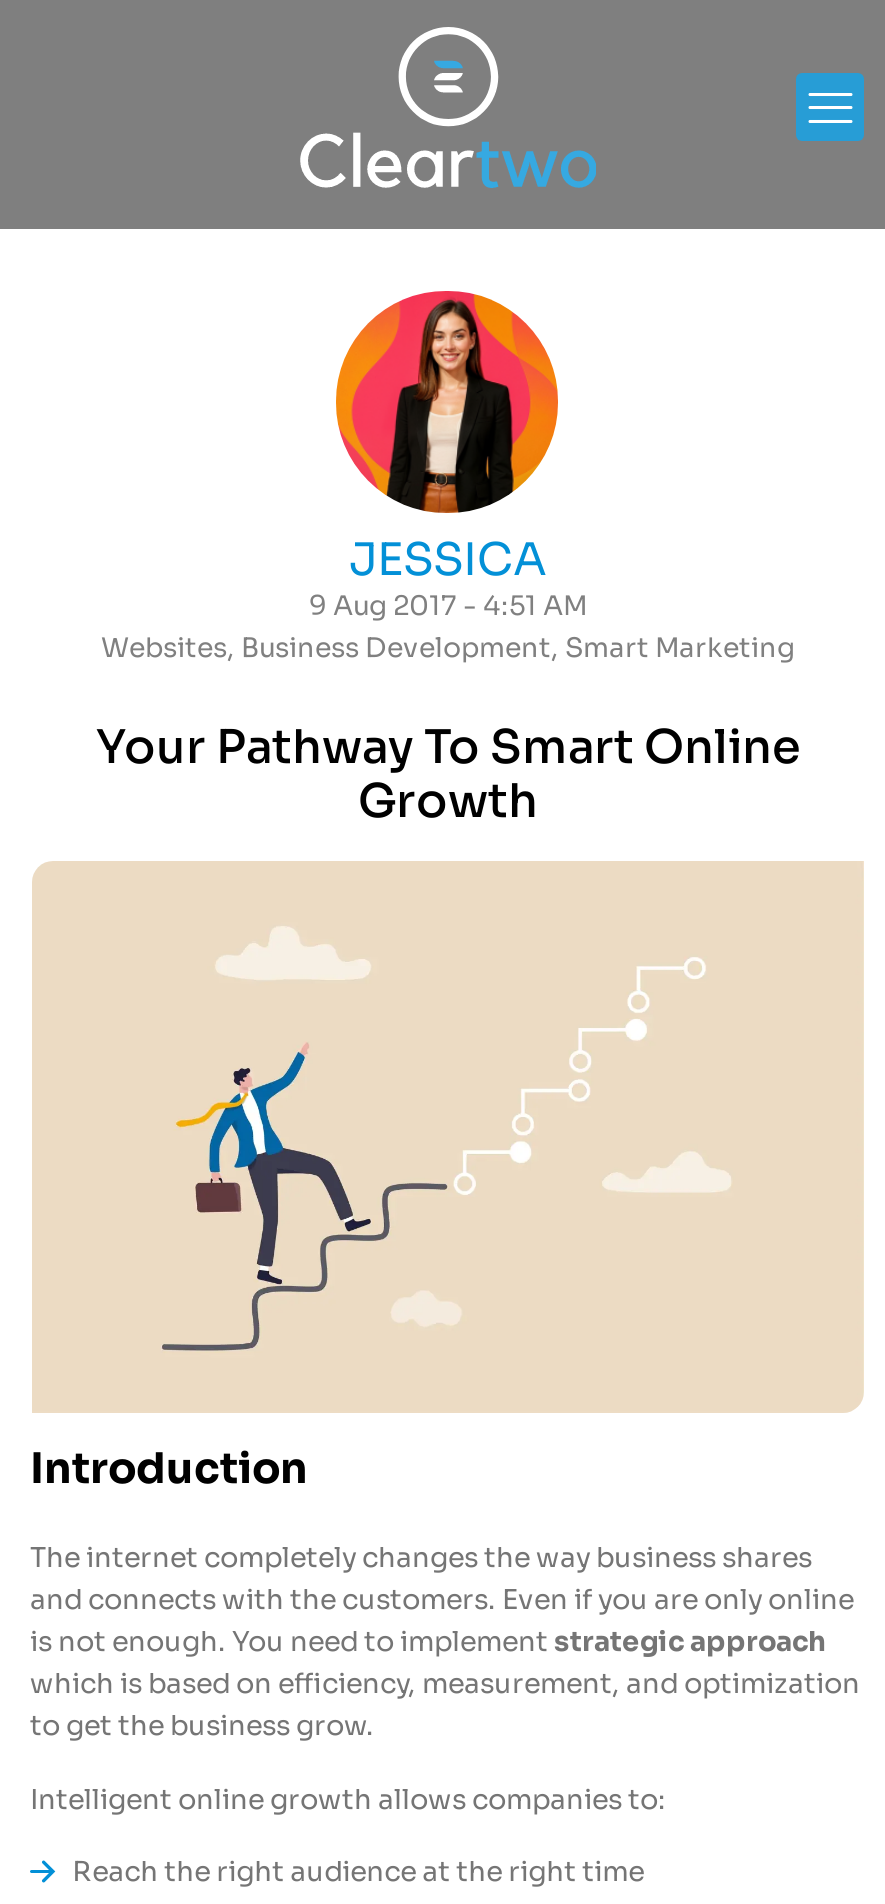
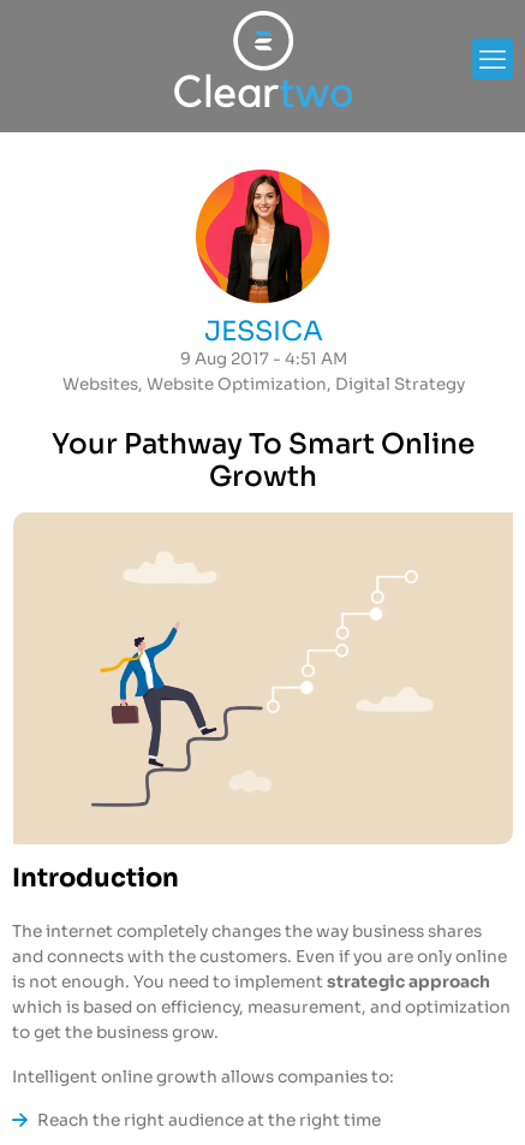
[101,631,795,665] Websites, Business Development, Smart Marketing -> [62,374,464,394] Websites, Website Optimization, Digital Strategy

